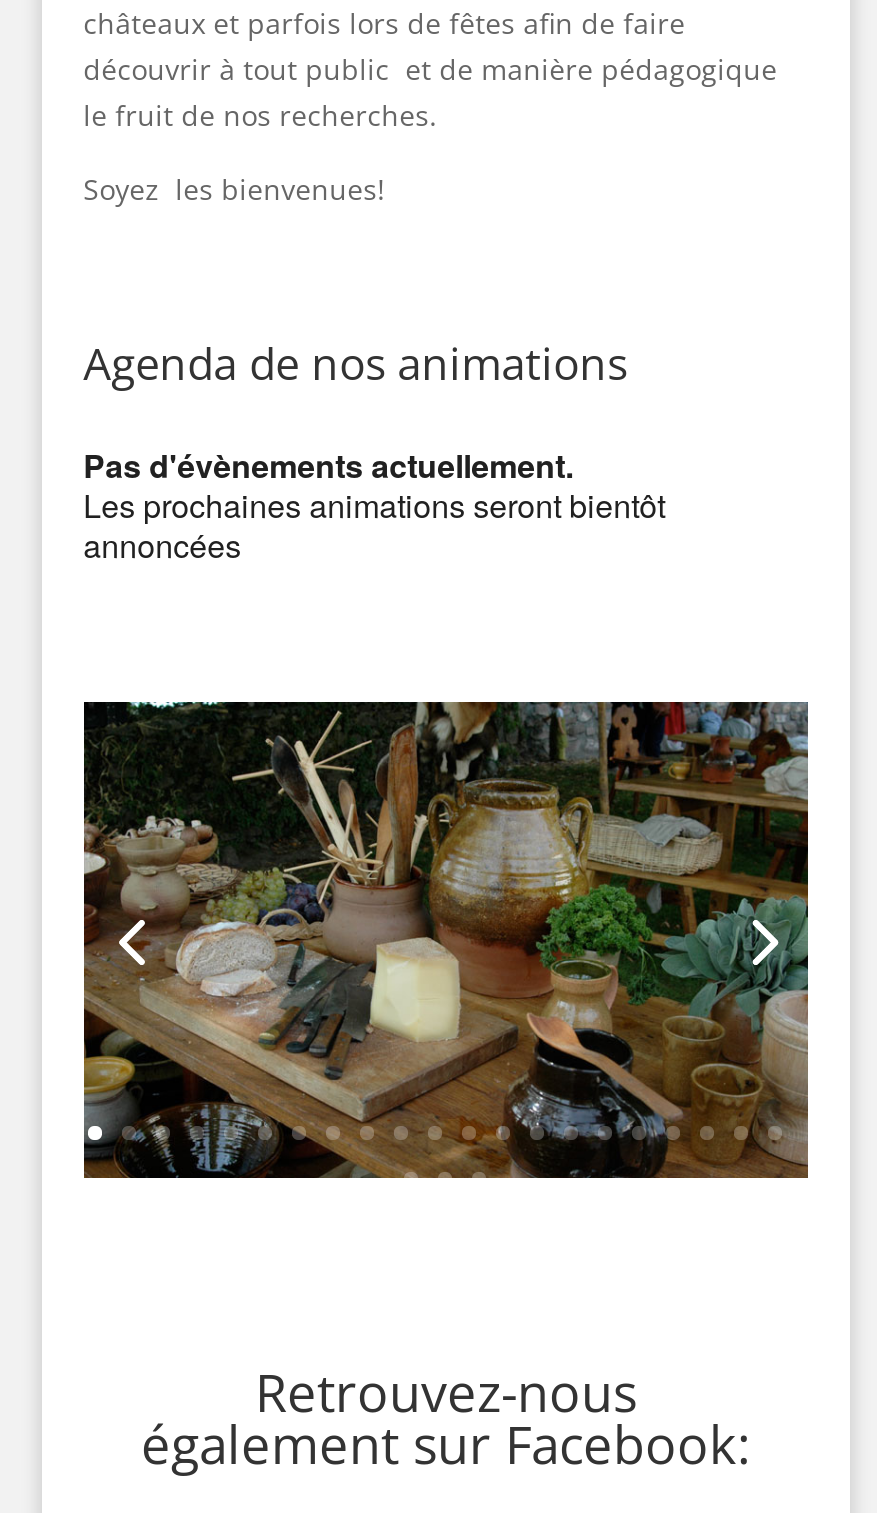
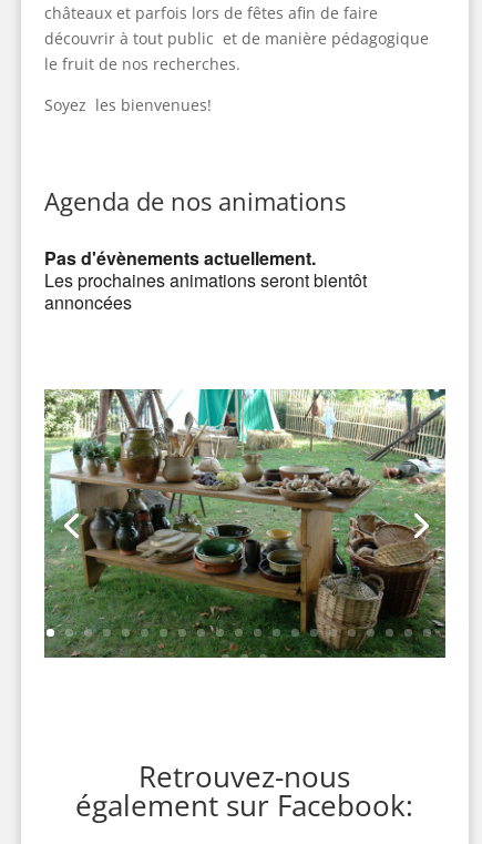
[82,700,810,1178] [image] -> [43,388,445,659] [image]

